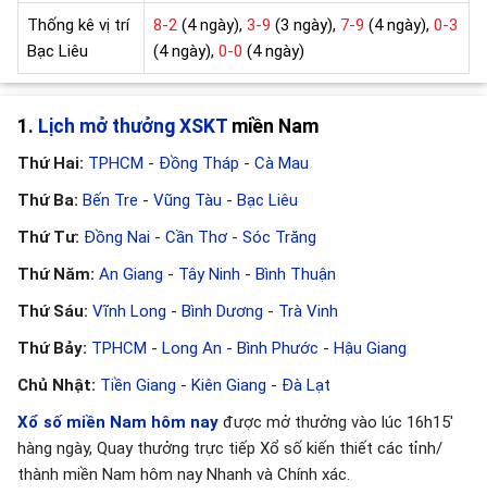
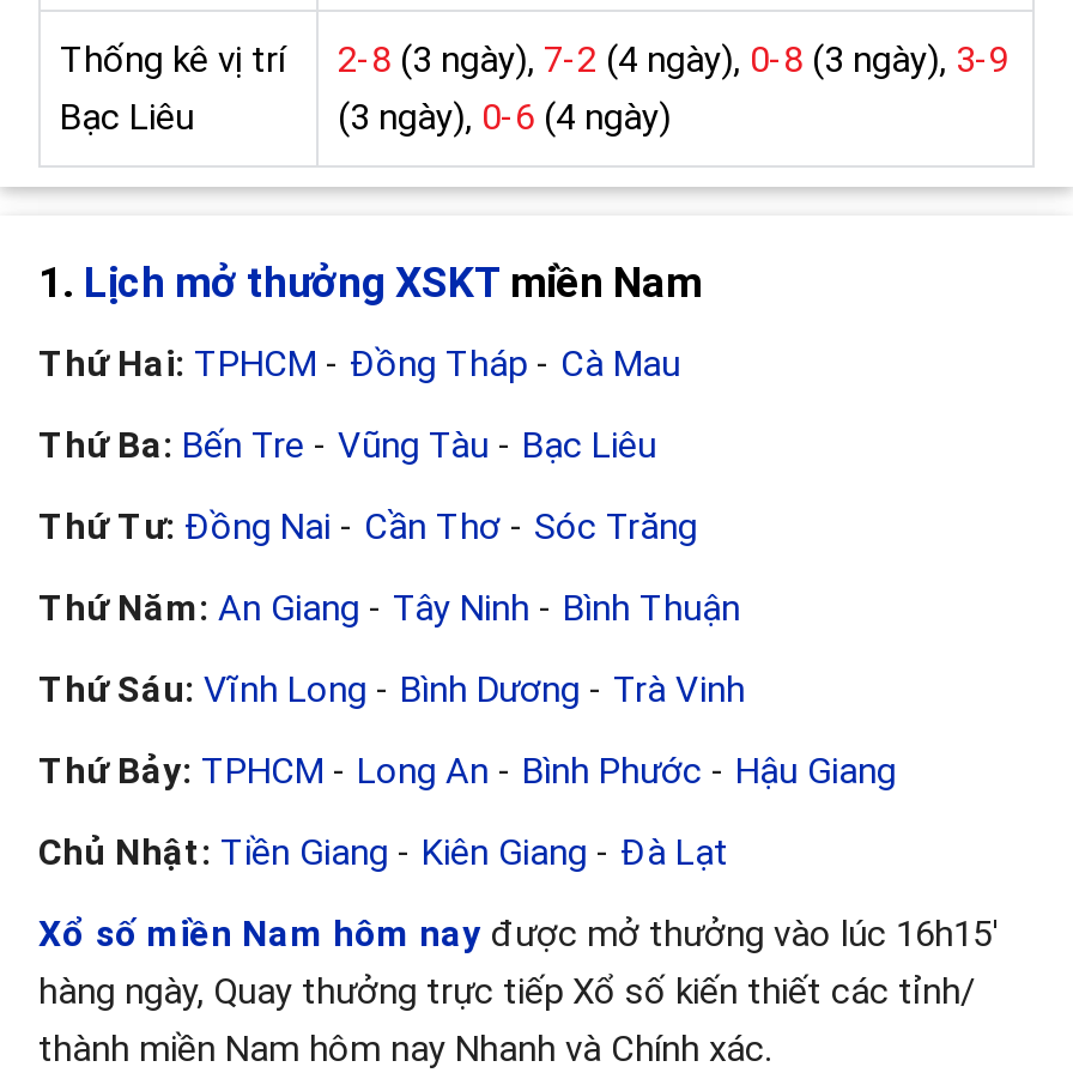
[153,15,458,35] 8-2 (4 ngày), 3-9 (3 ngày), 7-9 (4 ngày), 0-3 -> [338,38,1008,81] 2-8 (3 ngày), 7-2 (4 ngày), 0-8 (3 ngày), 3-9
[153,41,304,61] (4 ngày), 0-0 (4 ngày) -> [338,96,671,139] (3 ngày), 0-6 (4 ngày)

